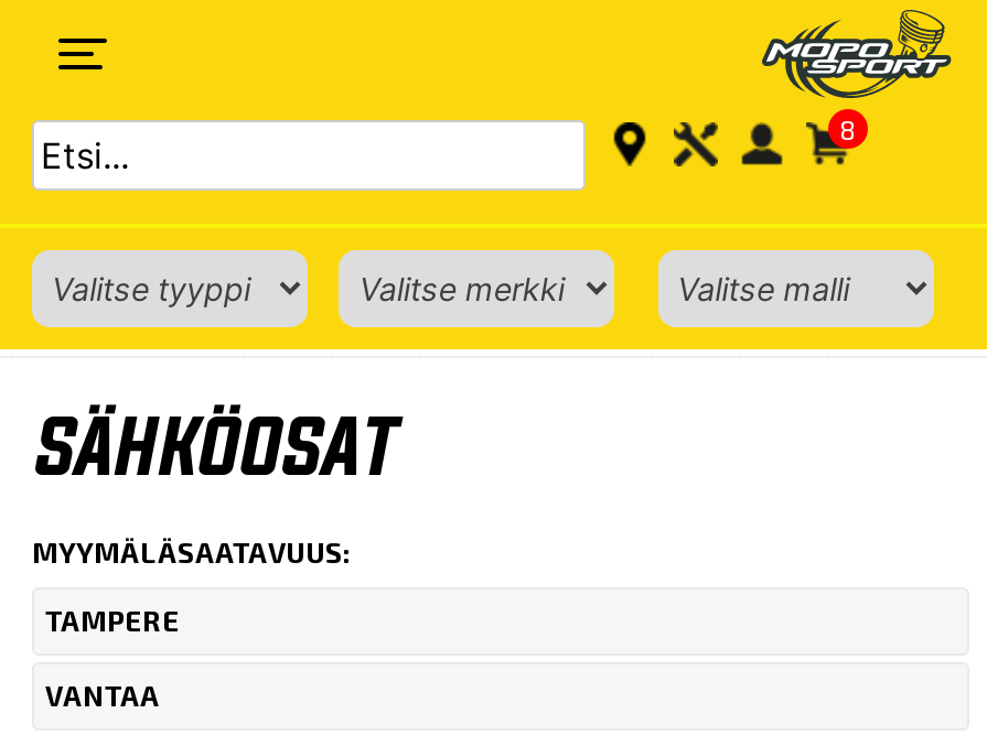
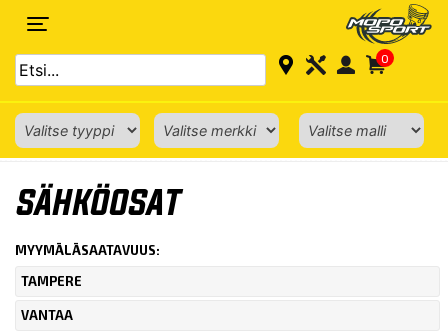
[839,114,857,144] 8 -> [381,51,389,65] 0

